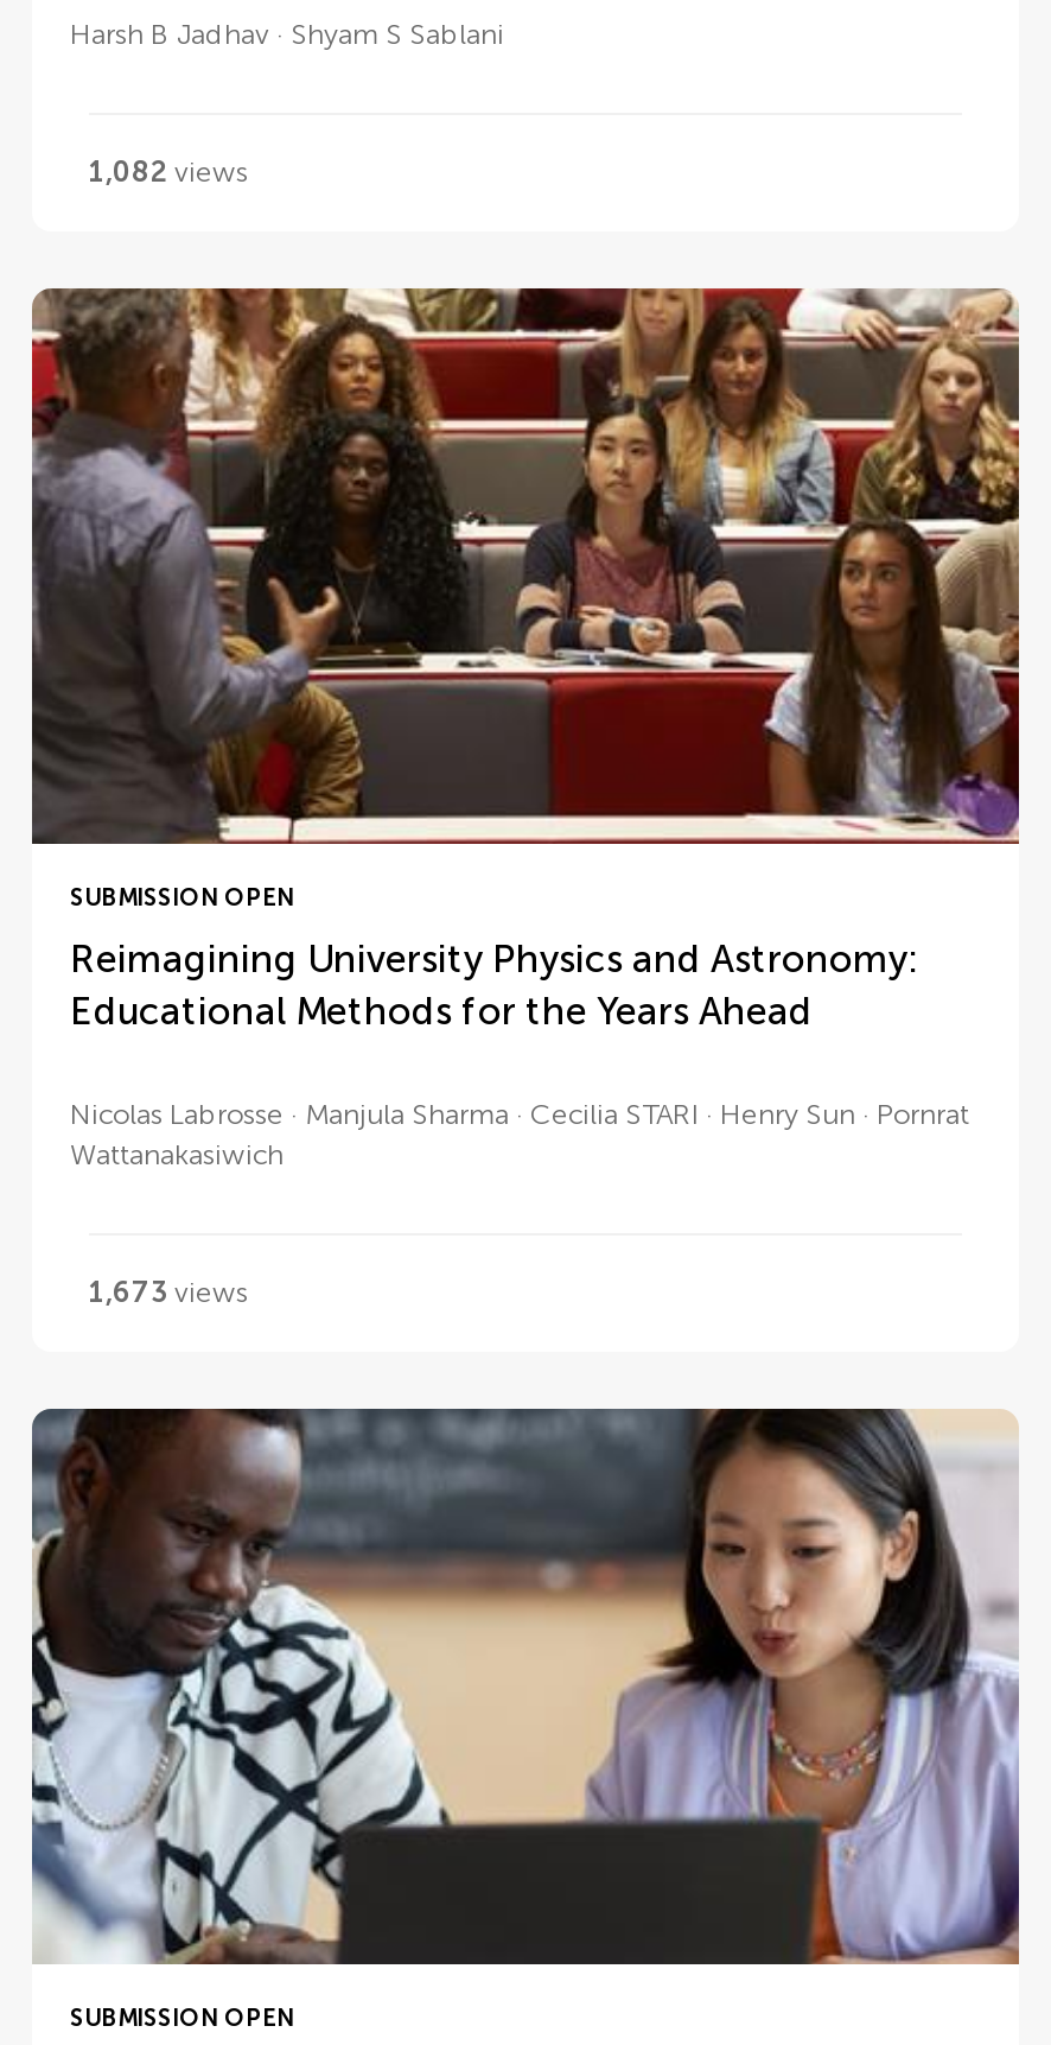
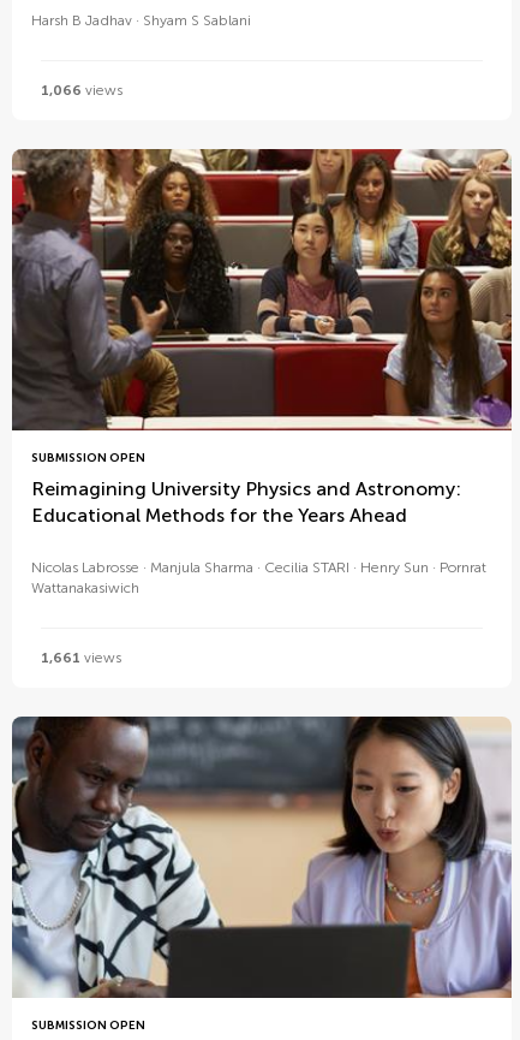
[89,155,248,189] 1,082 views -> [41,82,122,99] 1,066 views
[89,1276,248,1309] 1,673 views -> [41,649,121,666] 1,661 views

